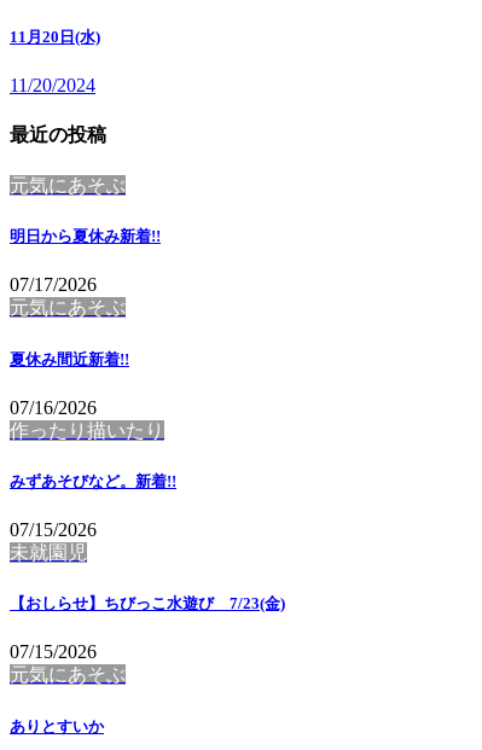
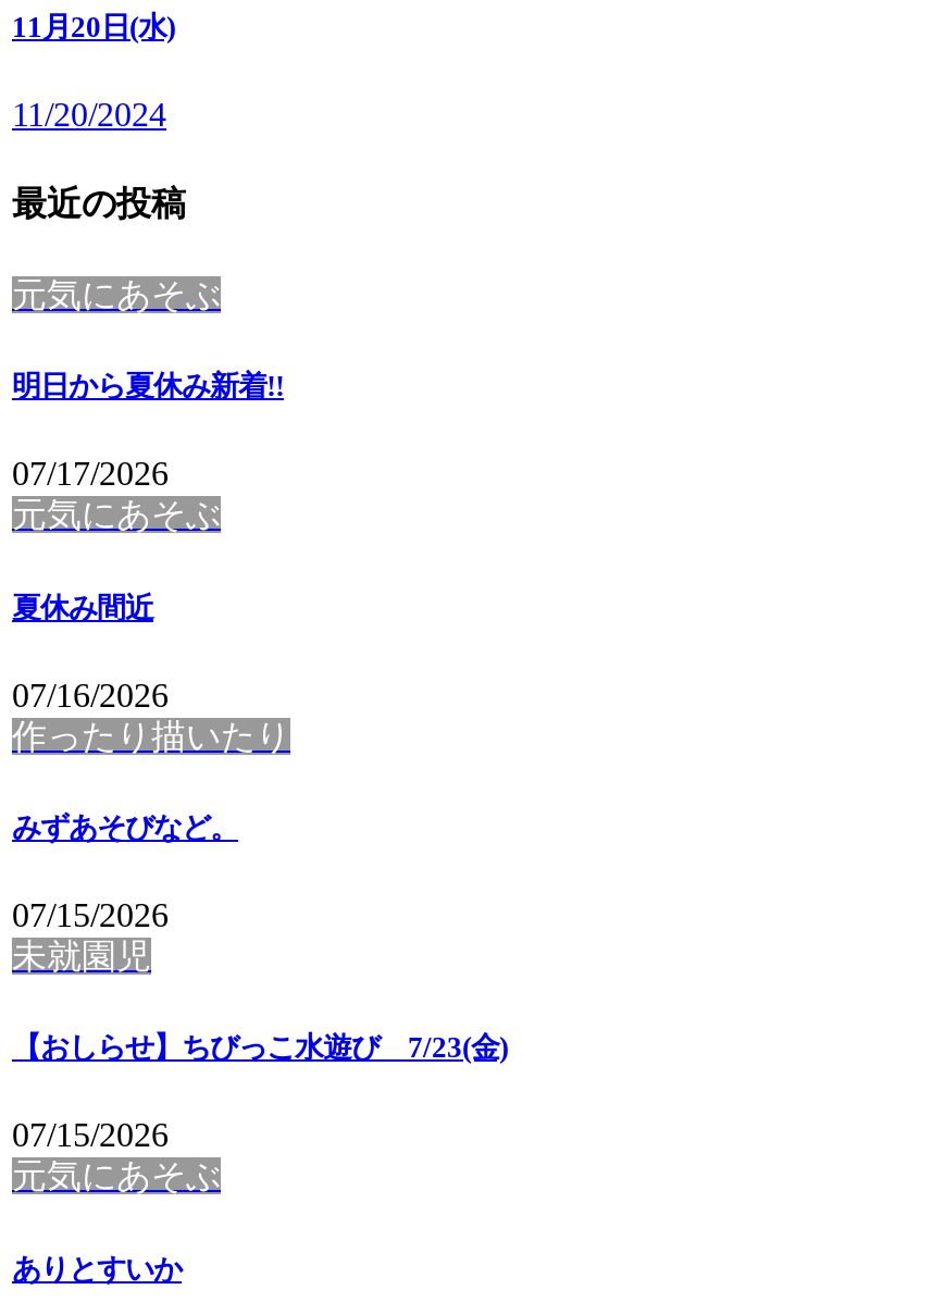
[10,350,129,368] 夏休み間近新着!! -> [12,591,153,623] 夏休み間近
[10,472,176,490] みずあそびなど。新着!! -> [12,811,238,844] みずあそびなど。

